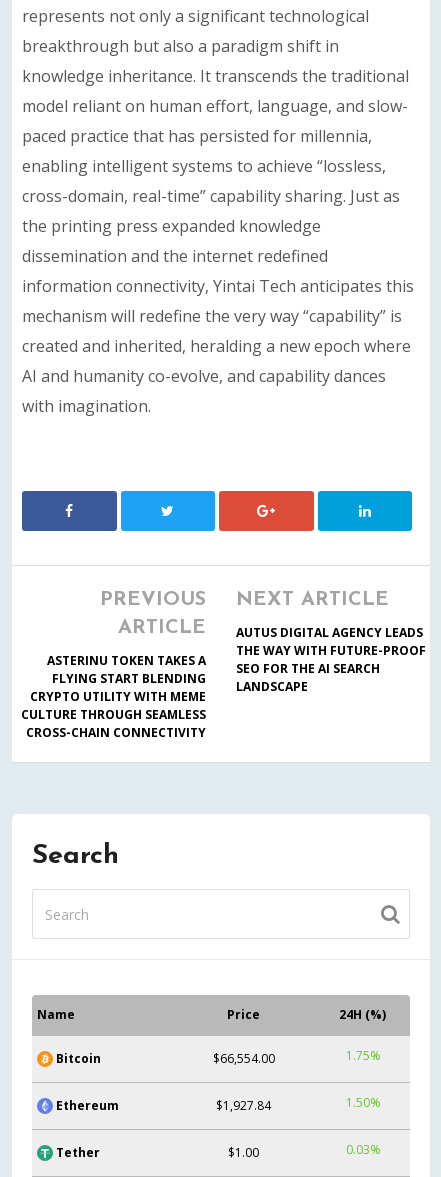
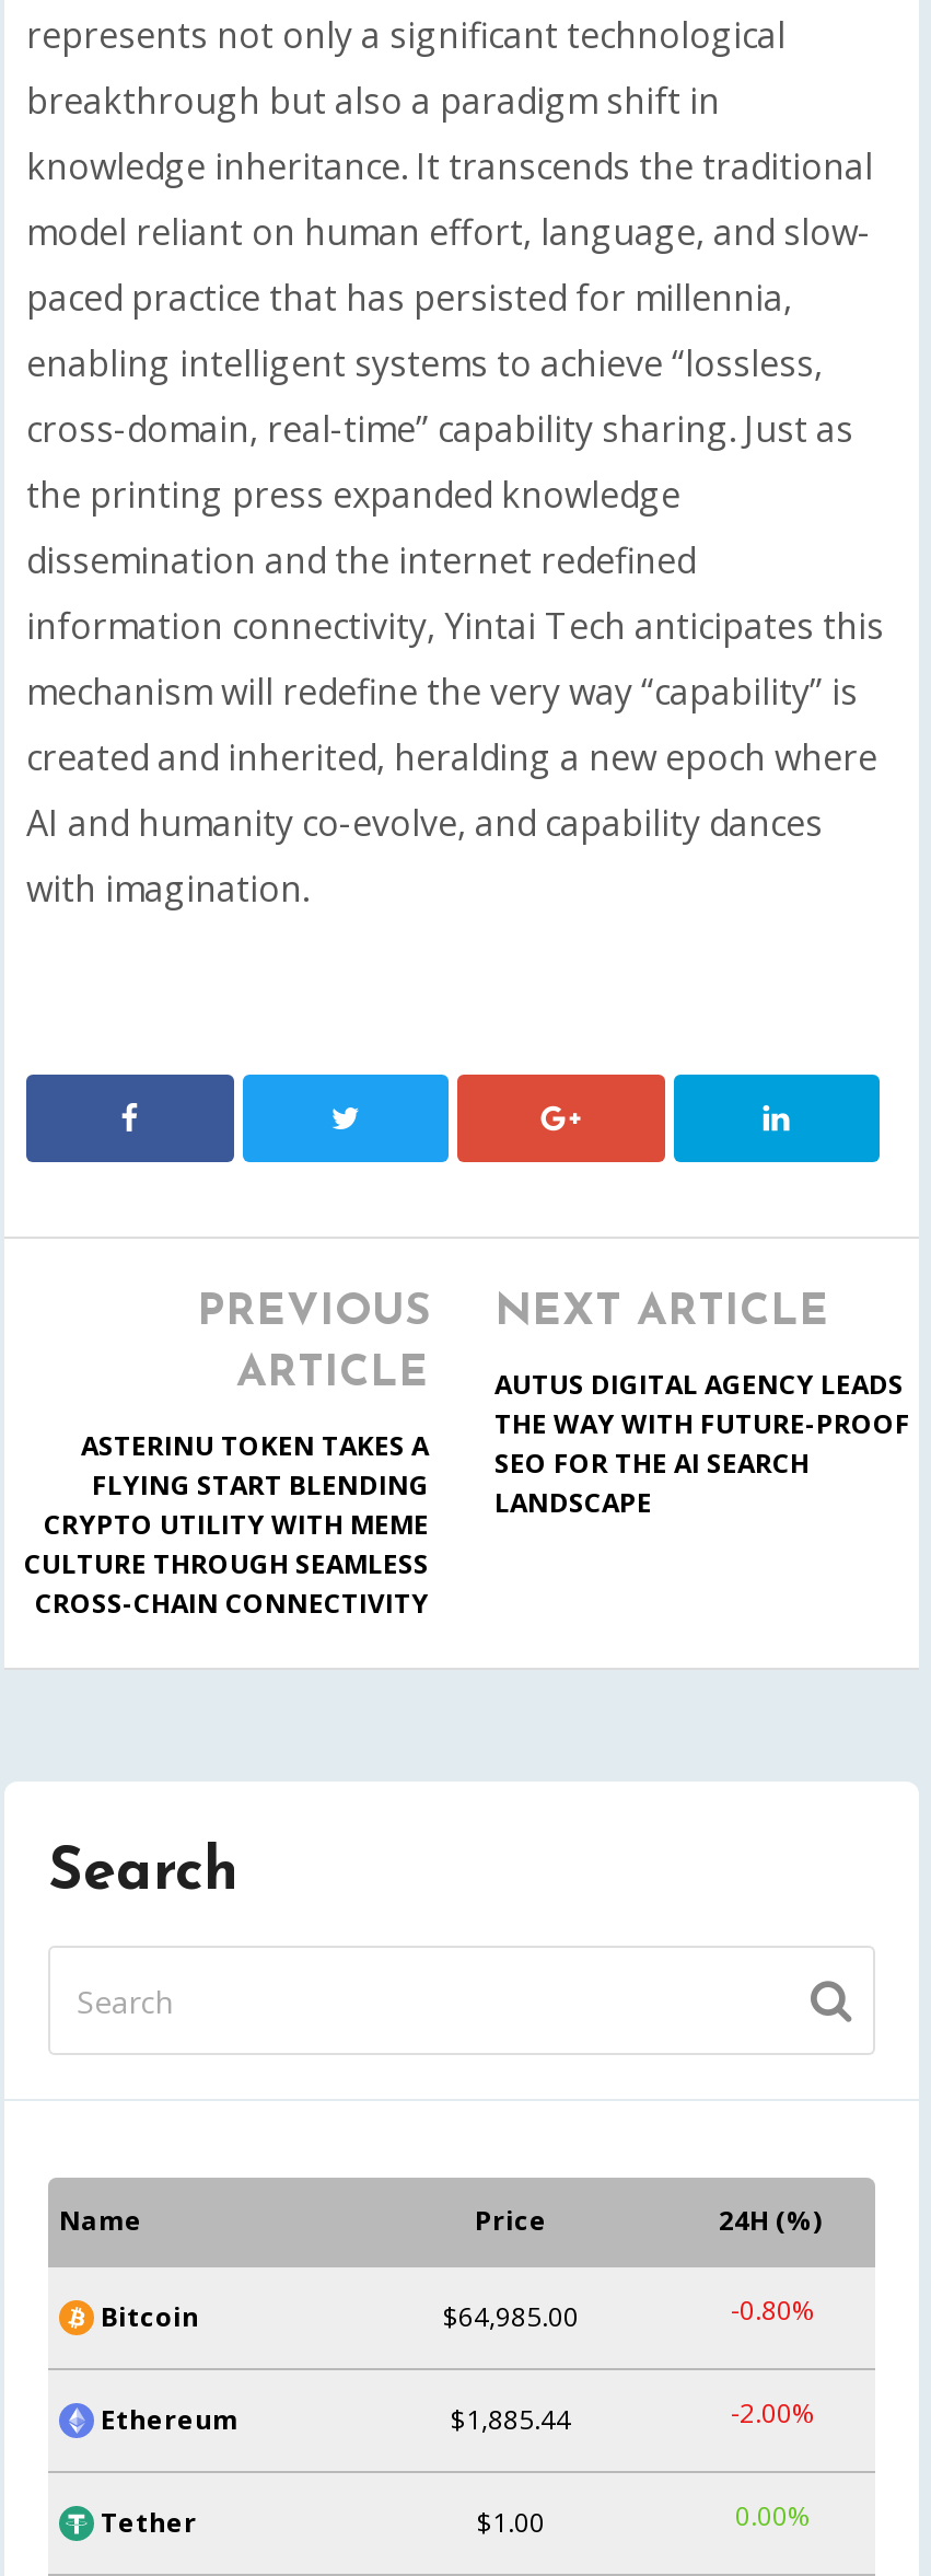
[212,1050,274,1067] $66,554.00 -> [443,2298,579,2335] $64,985.00
[346,1047,381,1064] 1.75% -> [731,2291,816,2329] -0.80%
[216,1097,271,1114] $1,927.84 -> [451,2401,571,2438] $1,885.44
[346,1094,381,1111] 1.50% -> [731,2394,816,2432] -2.00%
[346,1141,381,1158] 0.03% -> [735,2497,812,2534] 0.00%

